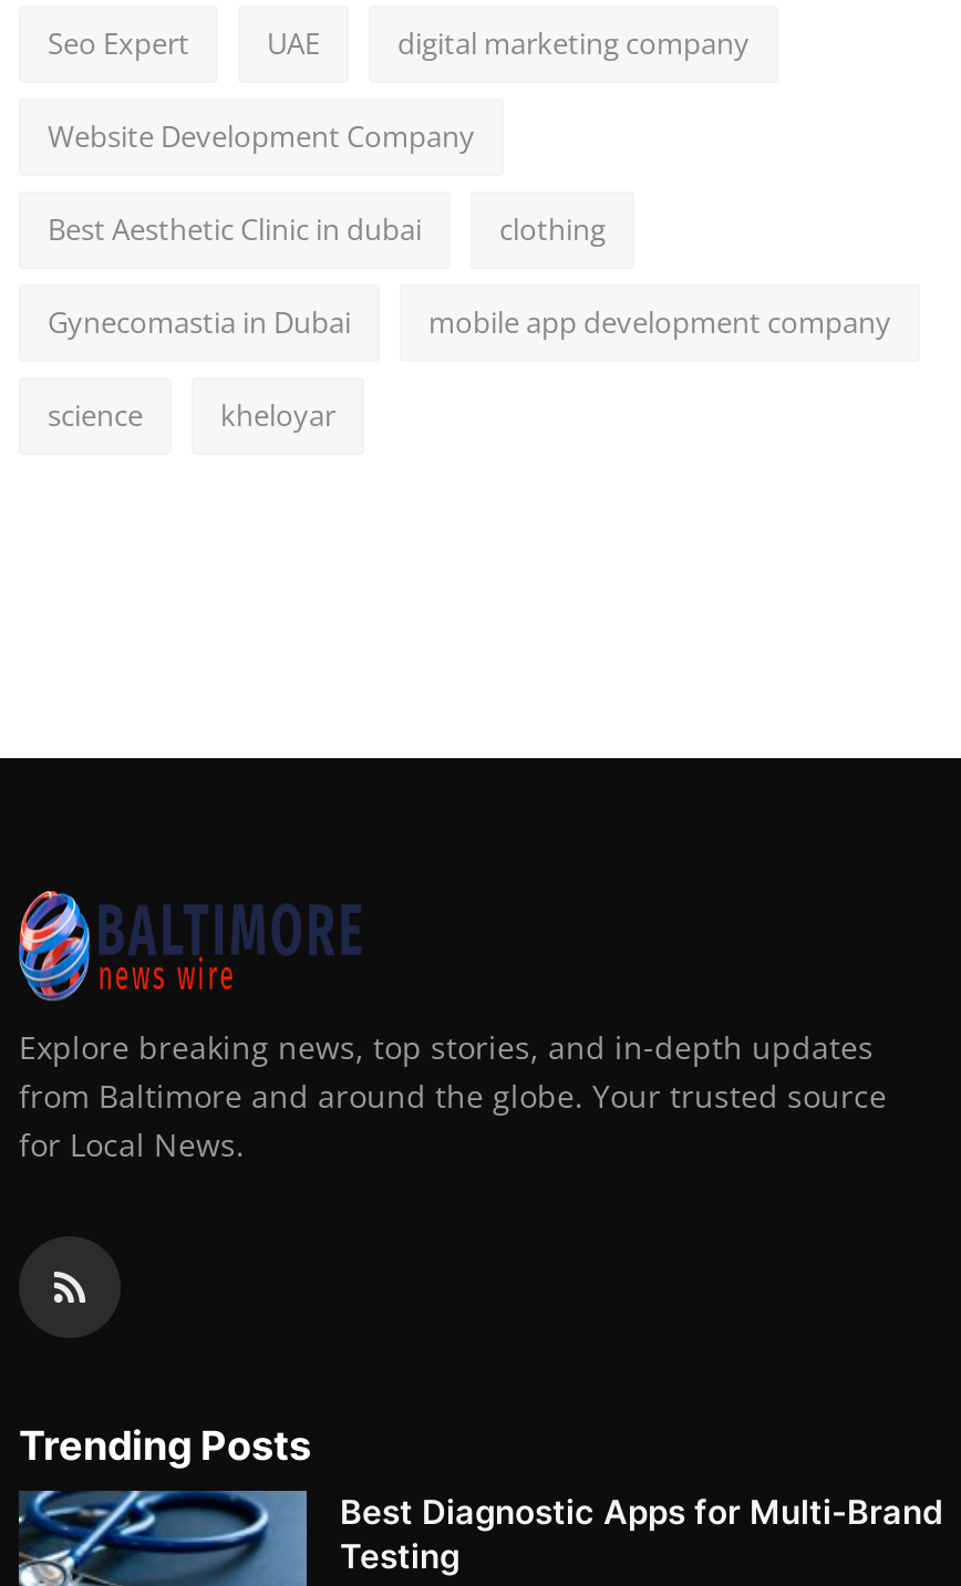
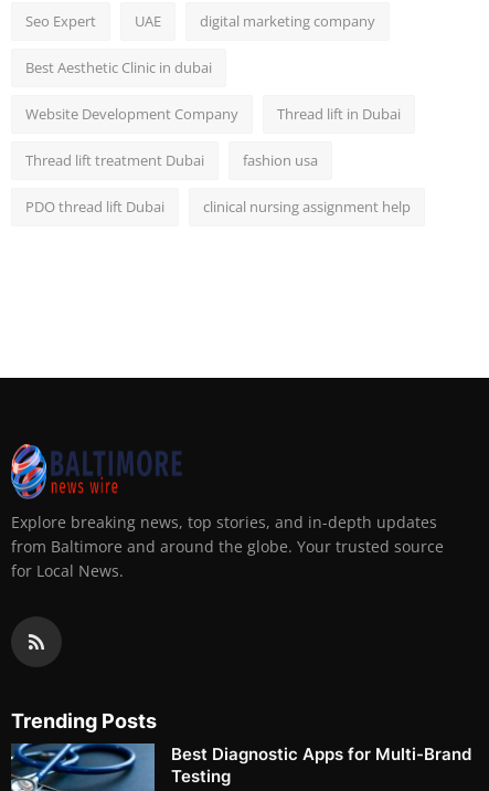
moved [48,116,475,156] -> [25,104,238,124]: Website Development Company
moved [48,209,422,249] -> [25,58,212,77]: Best Aesthetic Clinic in dubai
[499,209,606,249] clothing -> [277,104,401,124] Thread lift in Dubai
[48,302,891,342] Gynecomastia in Dubai | mobile app development company -> [25,150,318,170] Thread lift treatment Dubai | fashion usa
[48,395,335,435] science | kheloyar -> [25,197,411,217] PDO thread lift Dubai | clinical nursing assignment help

